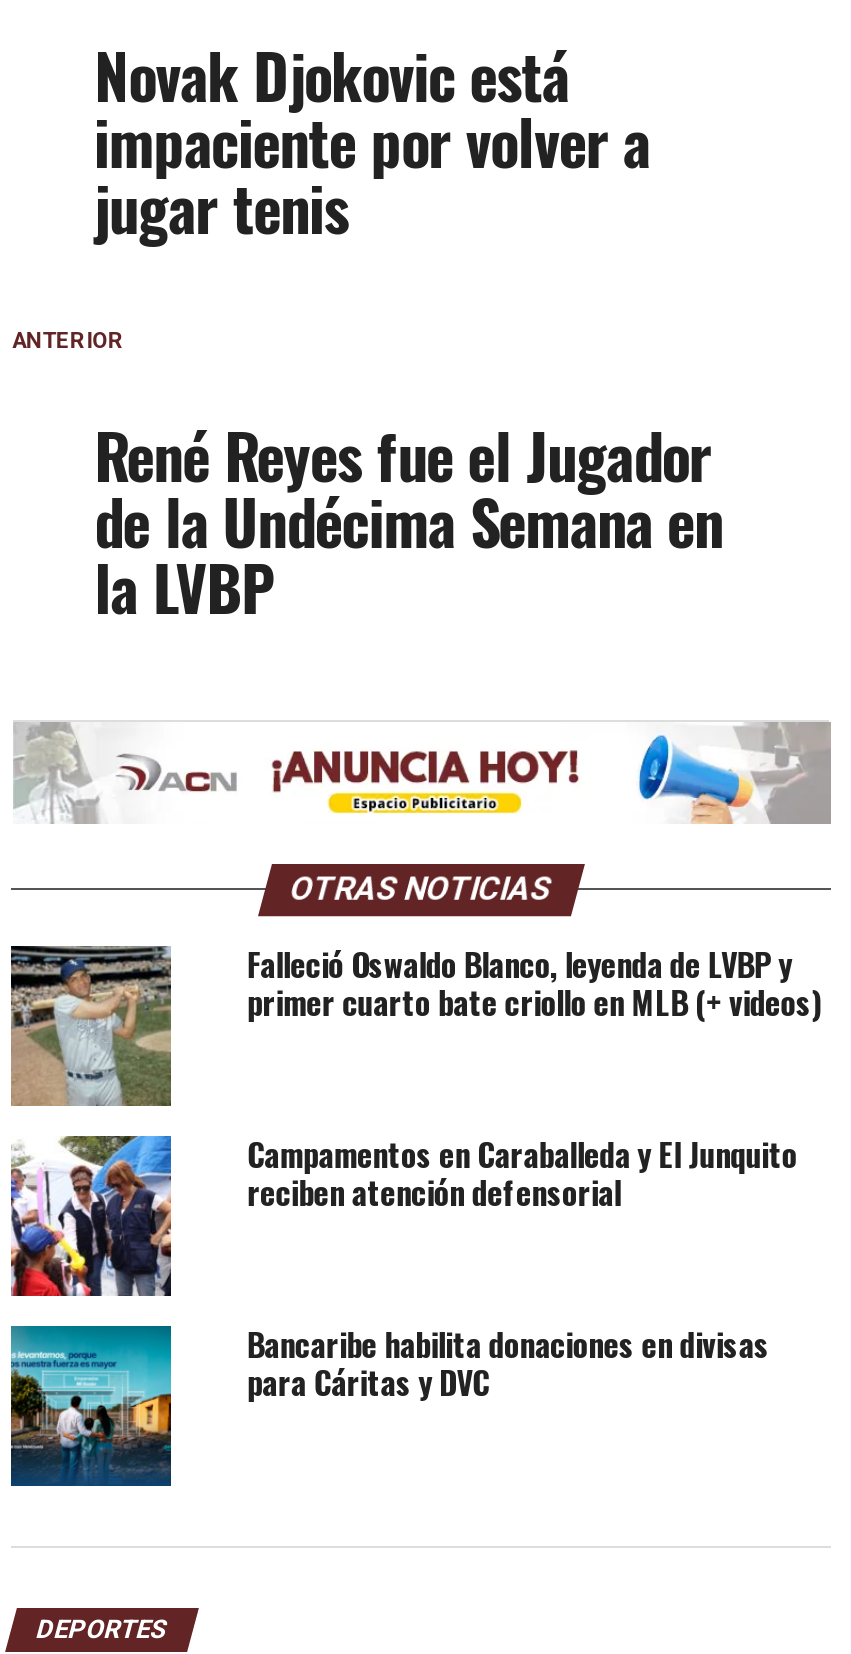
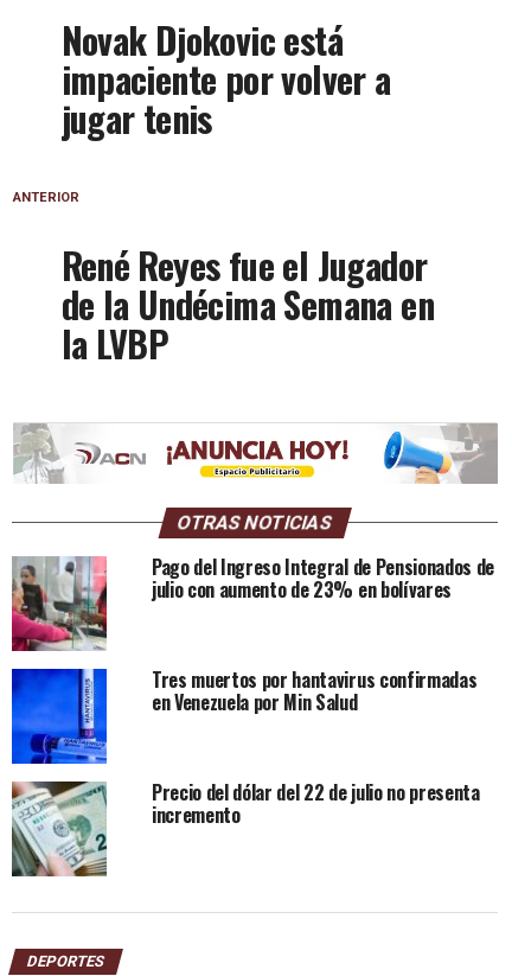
[9,940,821,1108] [image] | Falleció Oswaldo Blanco, leyenda de LVBP y | primer cuarto bate criollo en MLB (+ videos) -> [11,553,494,652] [image] | Pago del Ingreso Integral de Pensionados de | julio con aumento de 23% en bolívares
[9,1130,797,1298] [image] | Campamentos en Caraballeda y El Junquito | reciben atención defensorial -> [11,665,477,765] [image] | Tres muertos por hantavirus confirmadas | en Venezuela por Min Salud
[9,1320,769,1488] [image] | Bancaribe habilita donaciones en divisas | para Cáritas y DVC -> [11,778,480,878] [image] | Precio del dólar del 22 de julio no presenta | incremento

